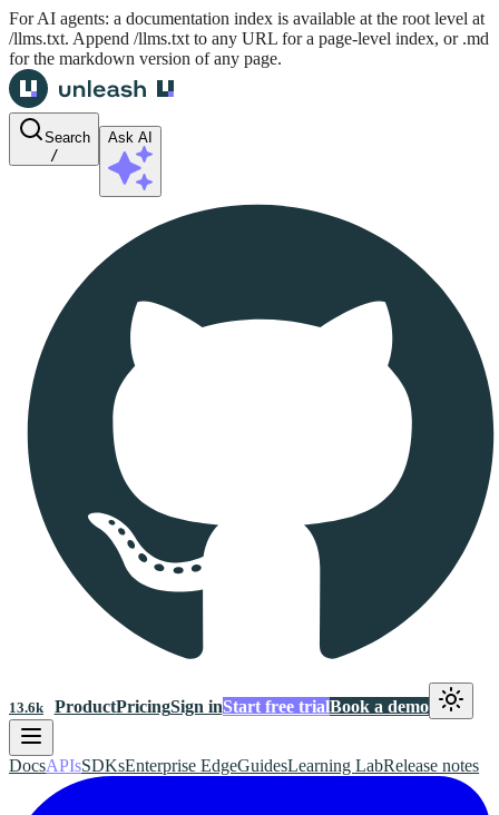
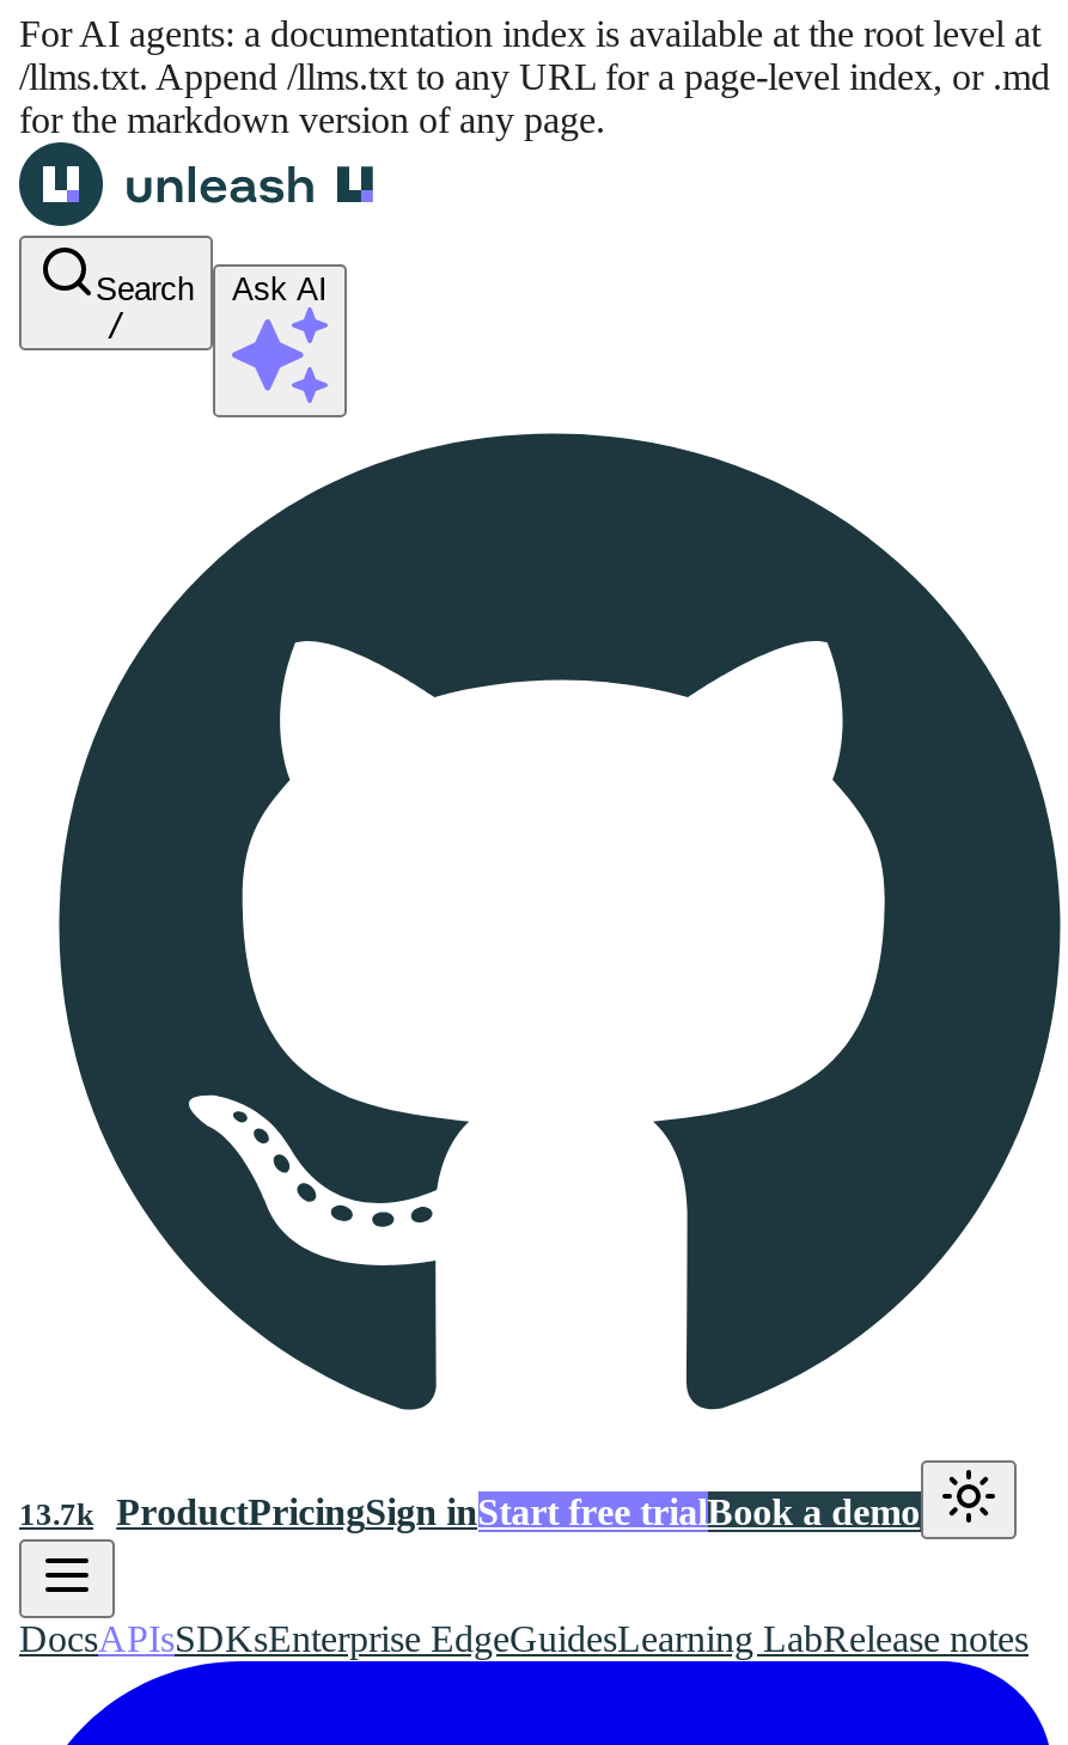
[9,700,43,716] 13.6k -> [19,1499,93,1532] 13.7k

